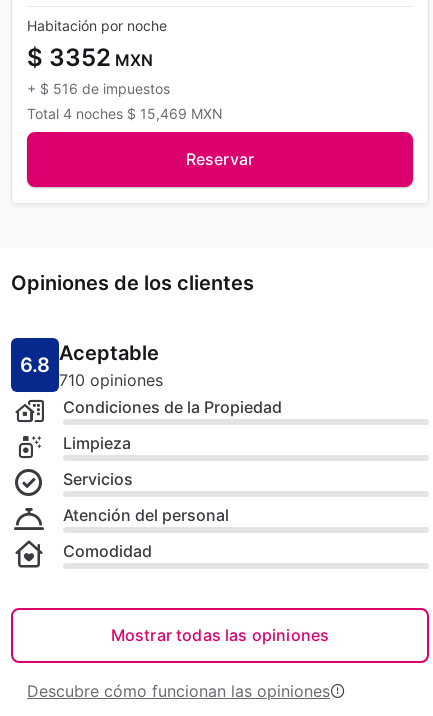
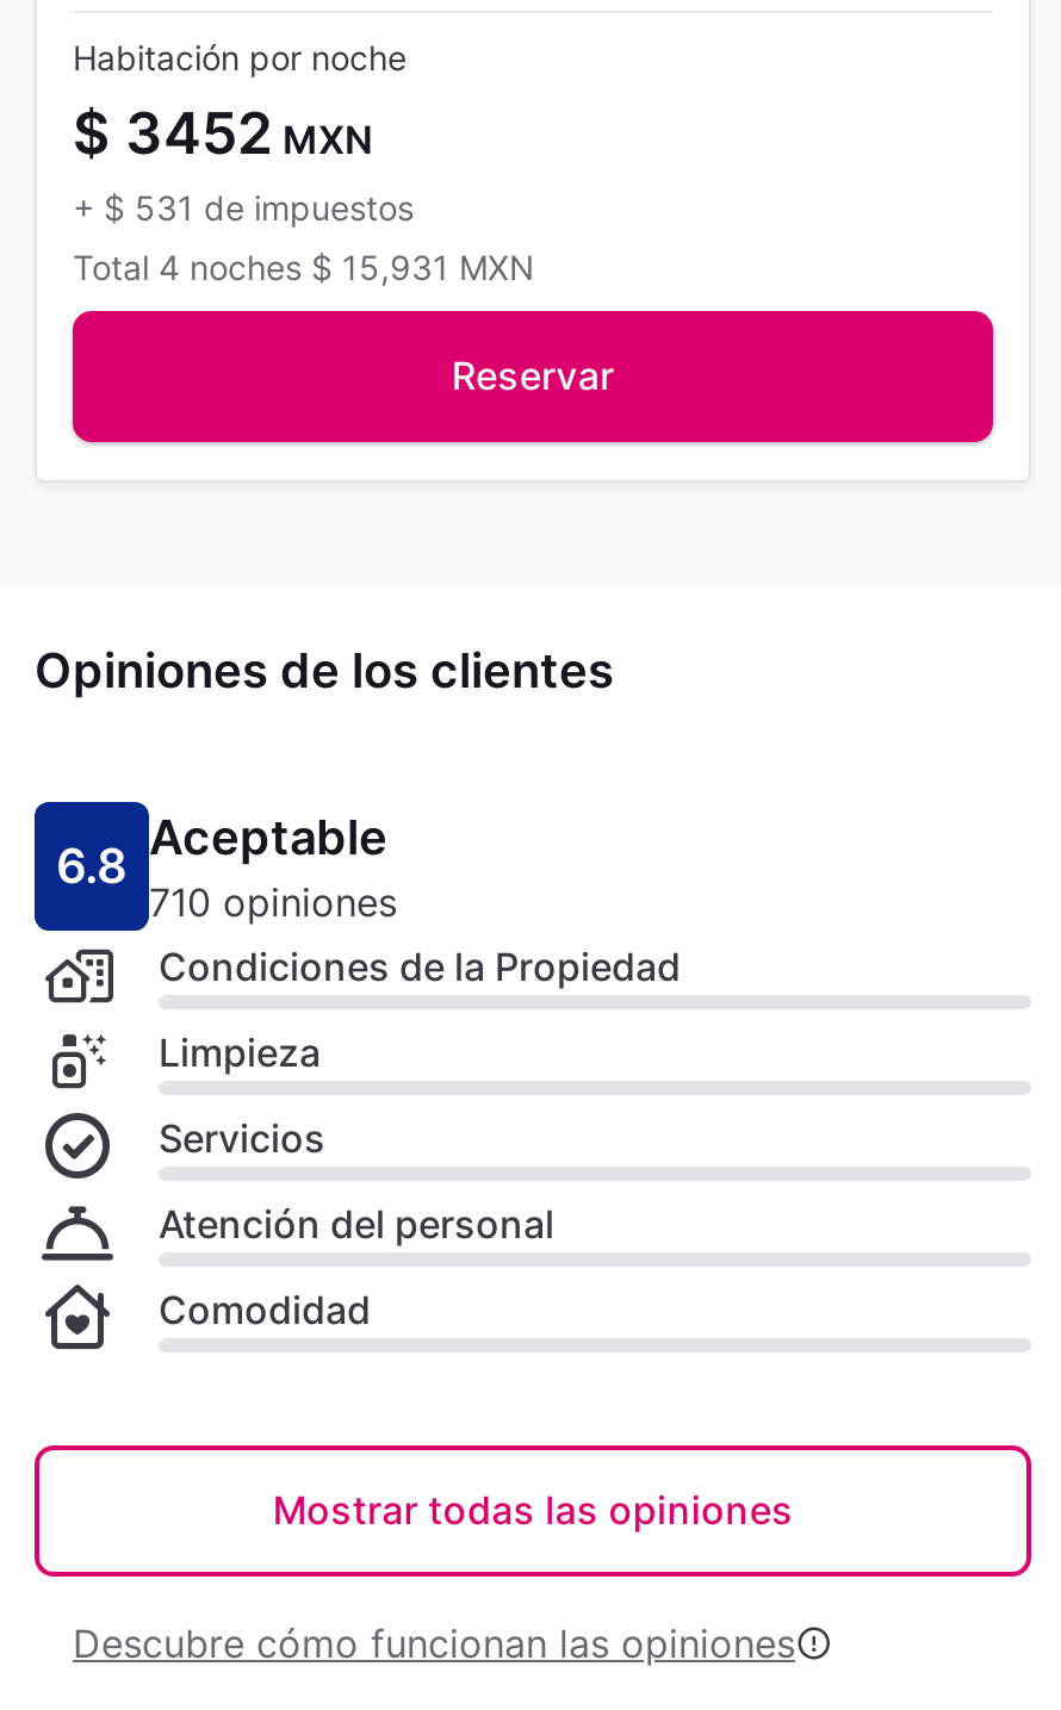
[27,43,153,72] $ 3352 MXN -> [73,98,373,167] $ 3452 MXN
[27,80,170,97] + $ 516 de impuestos -> [73,186,414,227] + $ 531 de impuestos
[27,105,223,122] Total 4 noches $ 15,469 MXN -> [73,246,535,286] Total 4 noches $ 15,931 MXN

